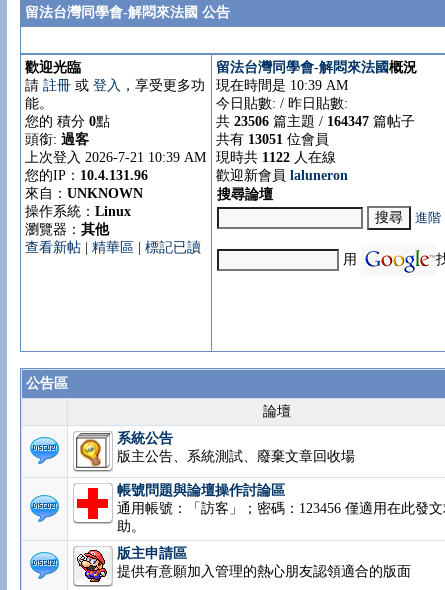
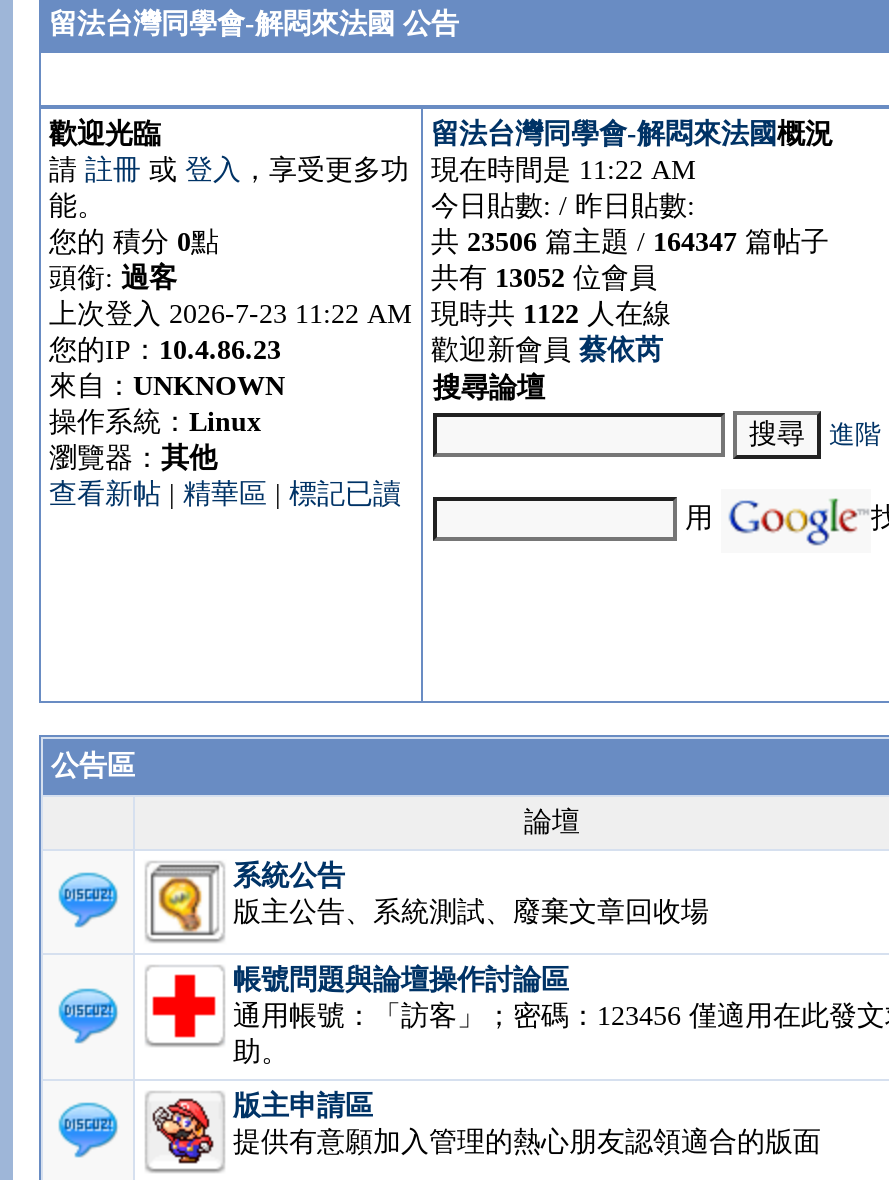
[216,78,348,93] 現在時間是 10:39 AM -> [431,155,695,185] 現在時間是 11:22 AM
[216,132,329,147] 共有13051位會員 -> [431,263,657,293] 共有13052位會員
[25,150,336,165] 上次登入 2026-7-21 10:39 AM 現時共1122人在線 -> [49,299,671,329] 上次登入 2026-7-23 11:22 AM 現時共1122人在線
[25,168,148,183] 您的IP：10.4.131.96 -> [49,335,281,365] 您的IP：10.4.86.23
[216,168,348,183] 歡迎新會員laluneron -> [431,335,663,365] 歡迎新會員蔡依芮

